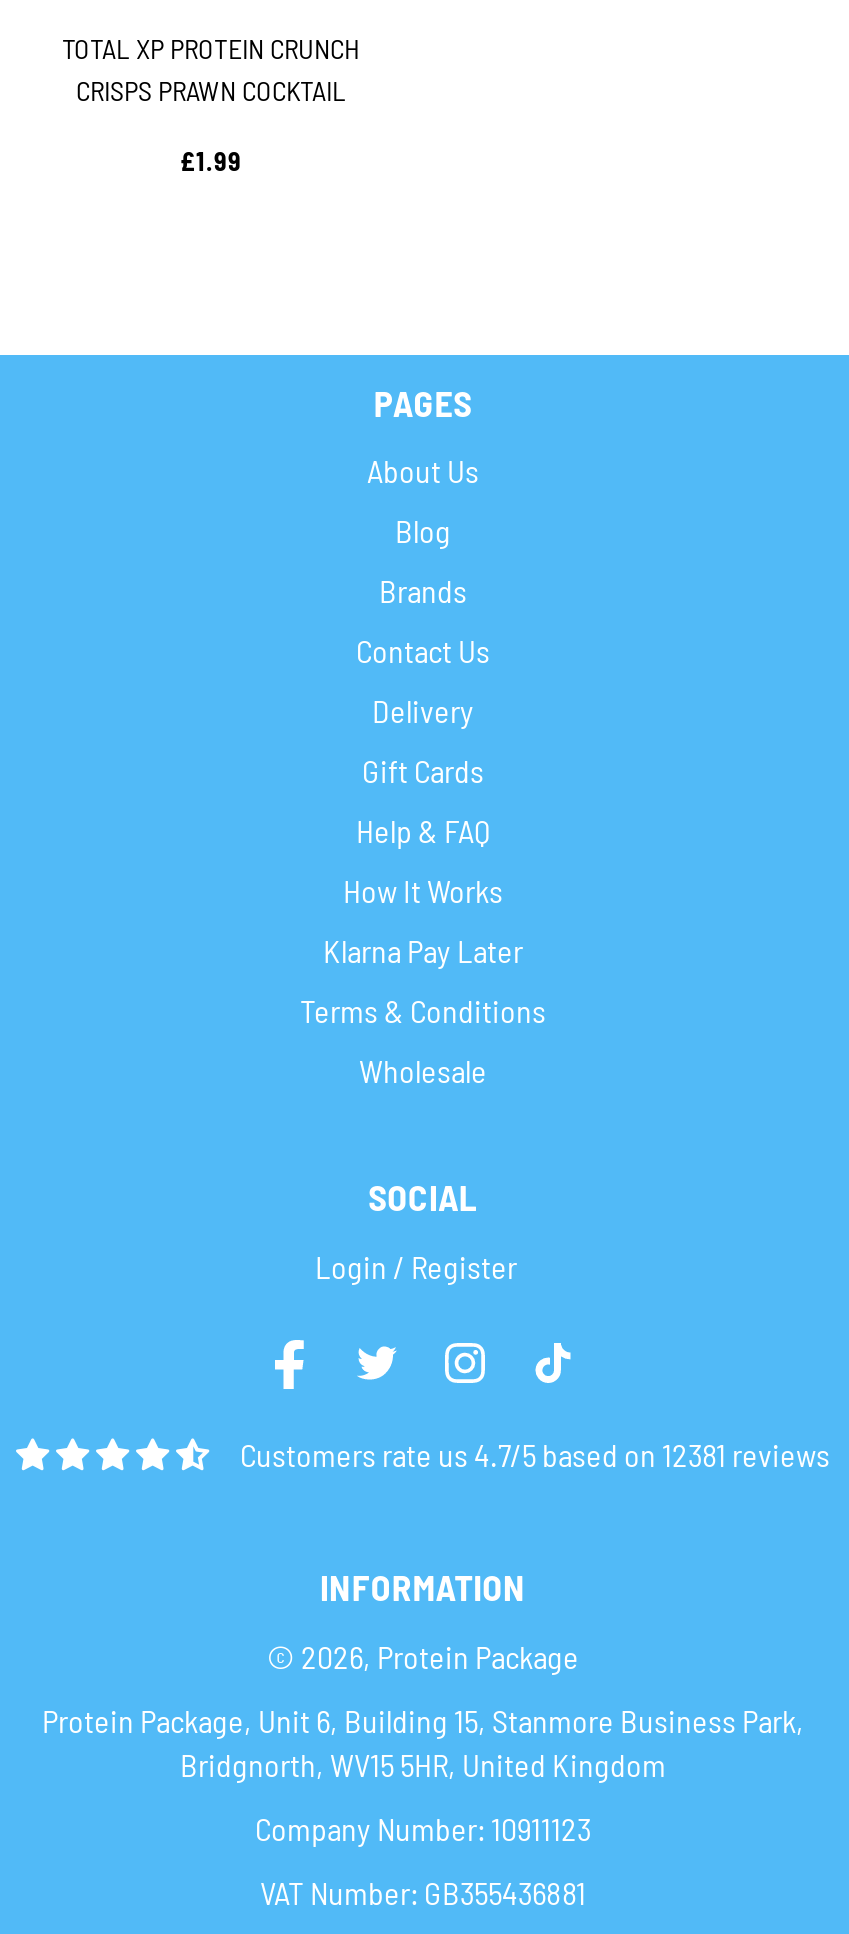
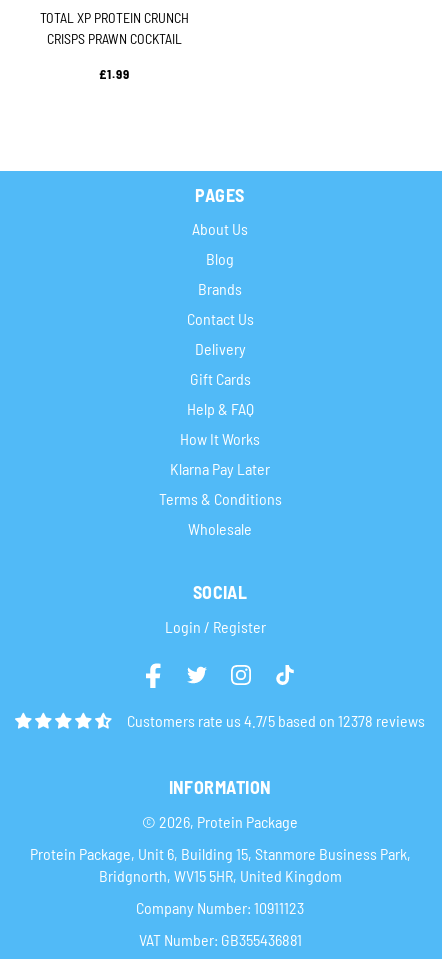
[240,1435,830,1473] Customers rate us 4.7/5 based on 12381 reviews -> [127,711,425,730] Customers rate us 4.7/5 based on 12378 reviews

